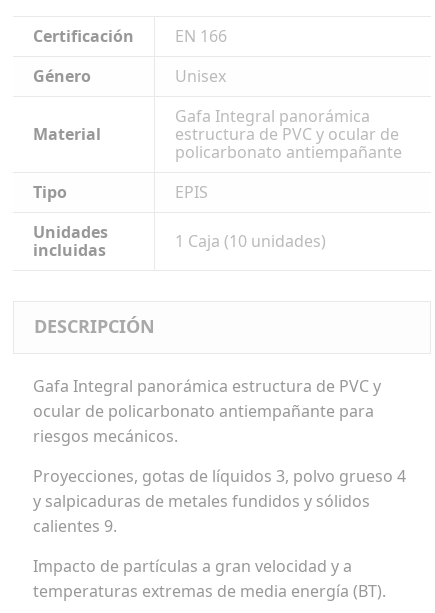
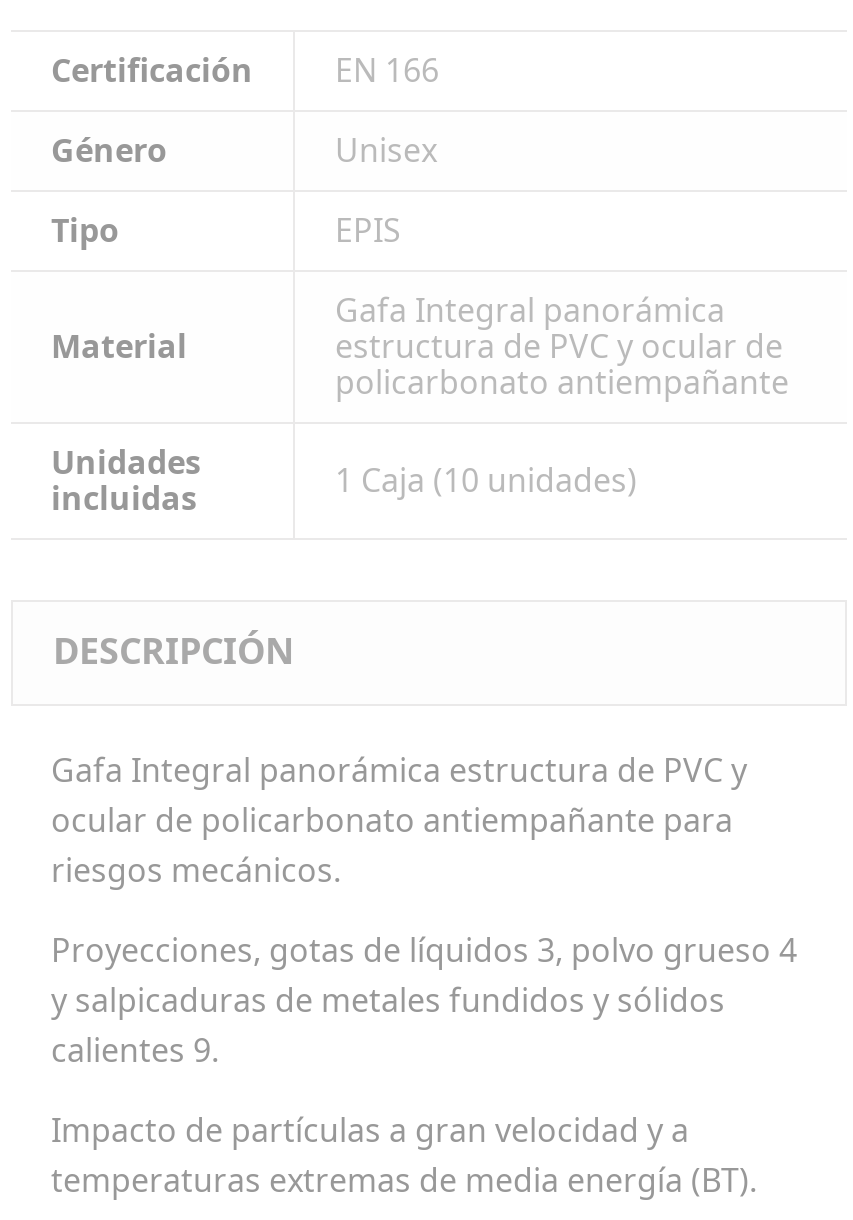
moved [33,105,402,163] -> [51,288,789,404]: Material | Gafa Integral panorámica | estructura de PVC y ocular de | policarbonato antiempañante
moved [33,181,208,203] -> [51,208,401,252]: Tipo | EPIS

